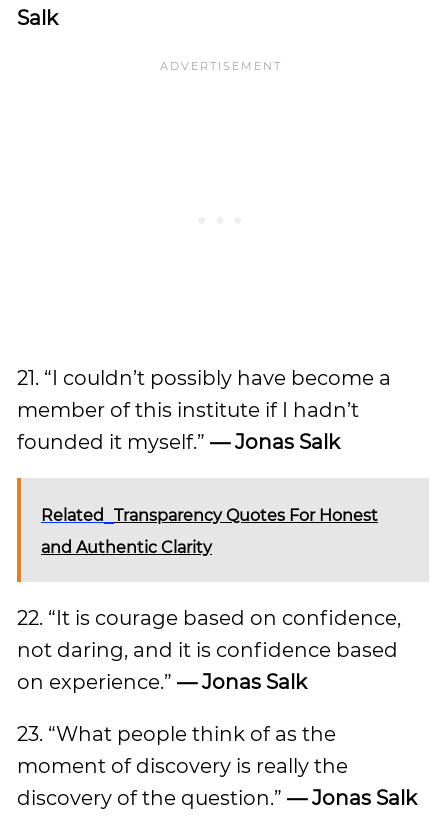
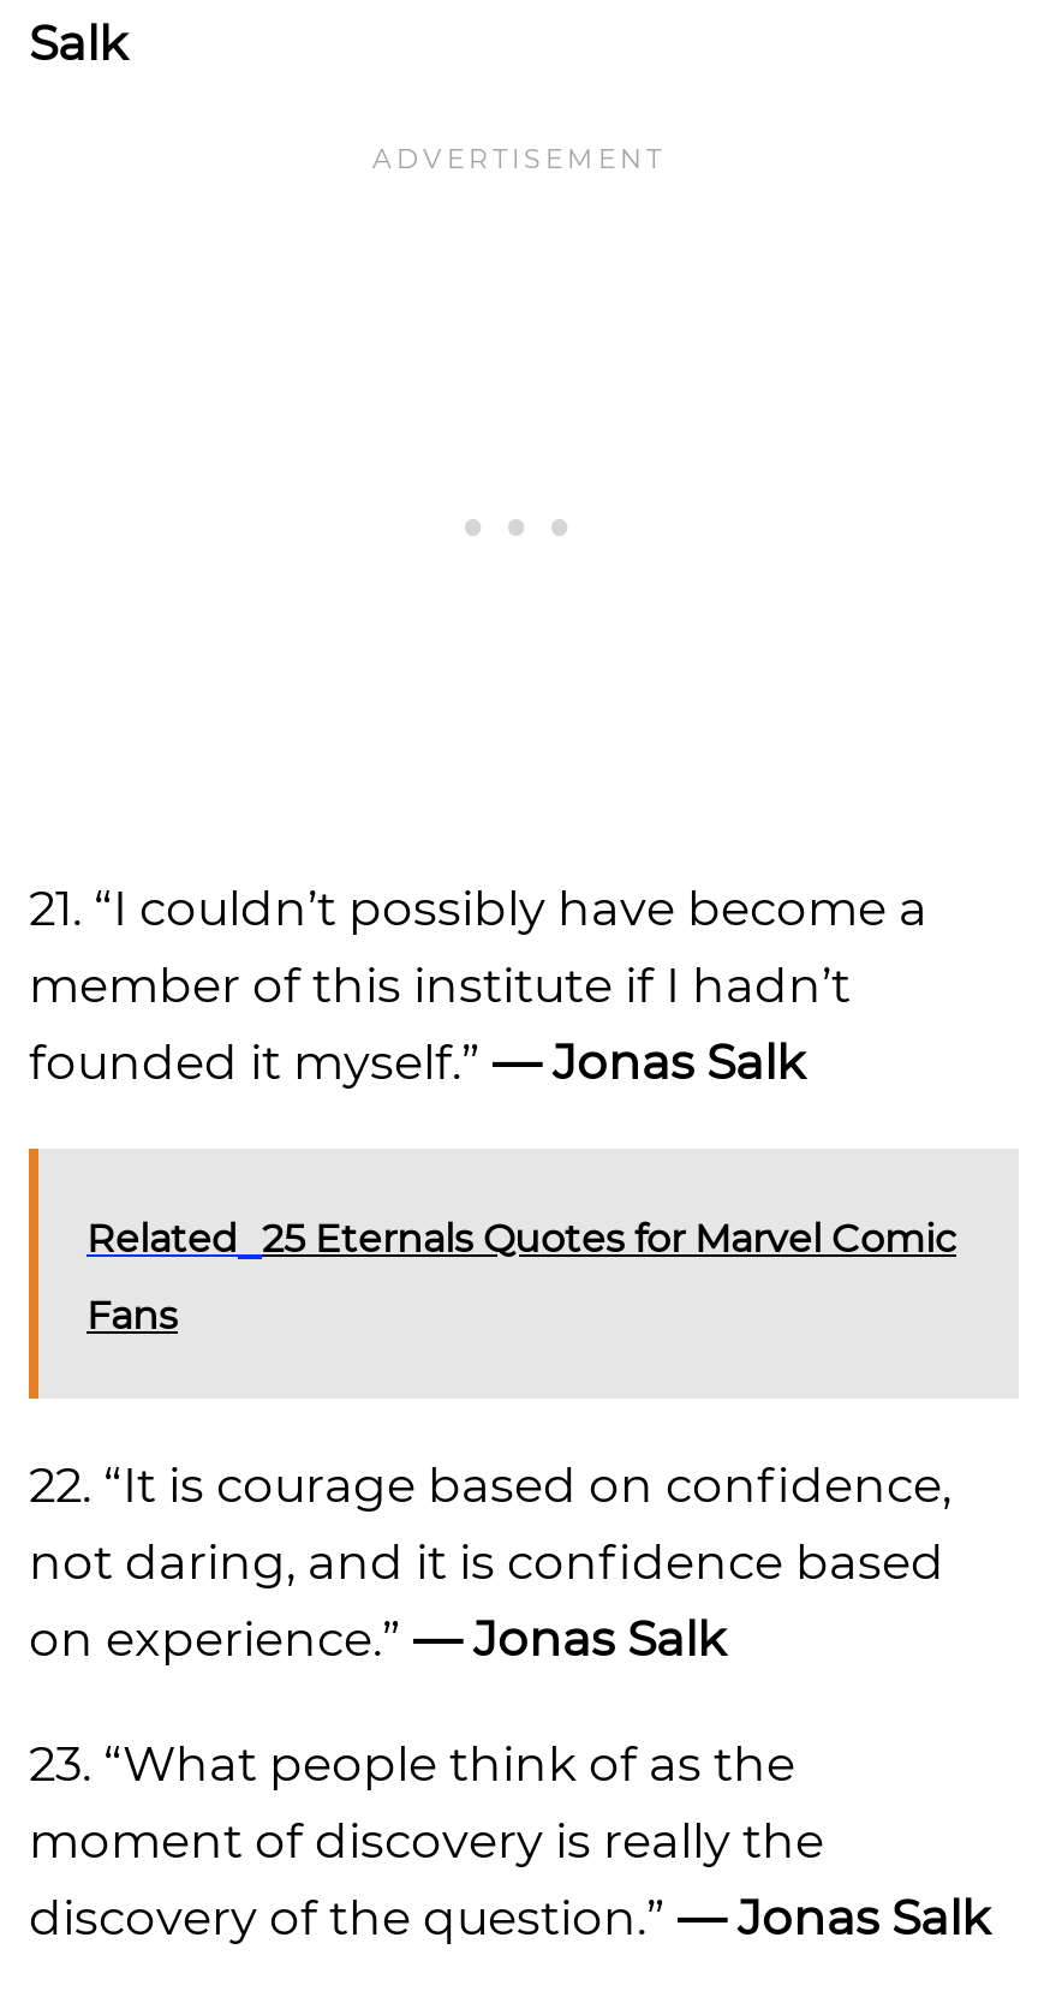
[41,506,378,525] Related Transparency Quotes For Honest -> [86,1216,956,1262] Related 25 Eternals Quotes for Marvel Comic
[41,538,212,557] and Authentic Clarity -> [86,1293,178,1339] Fans

